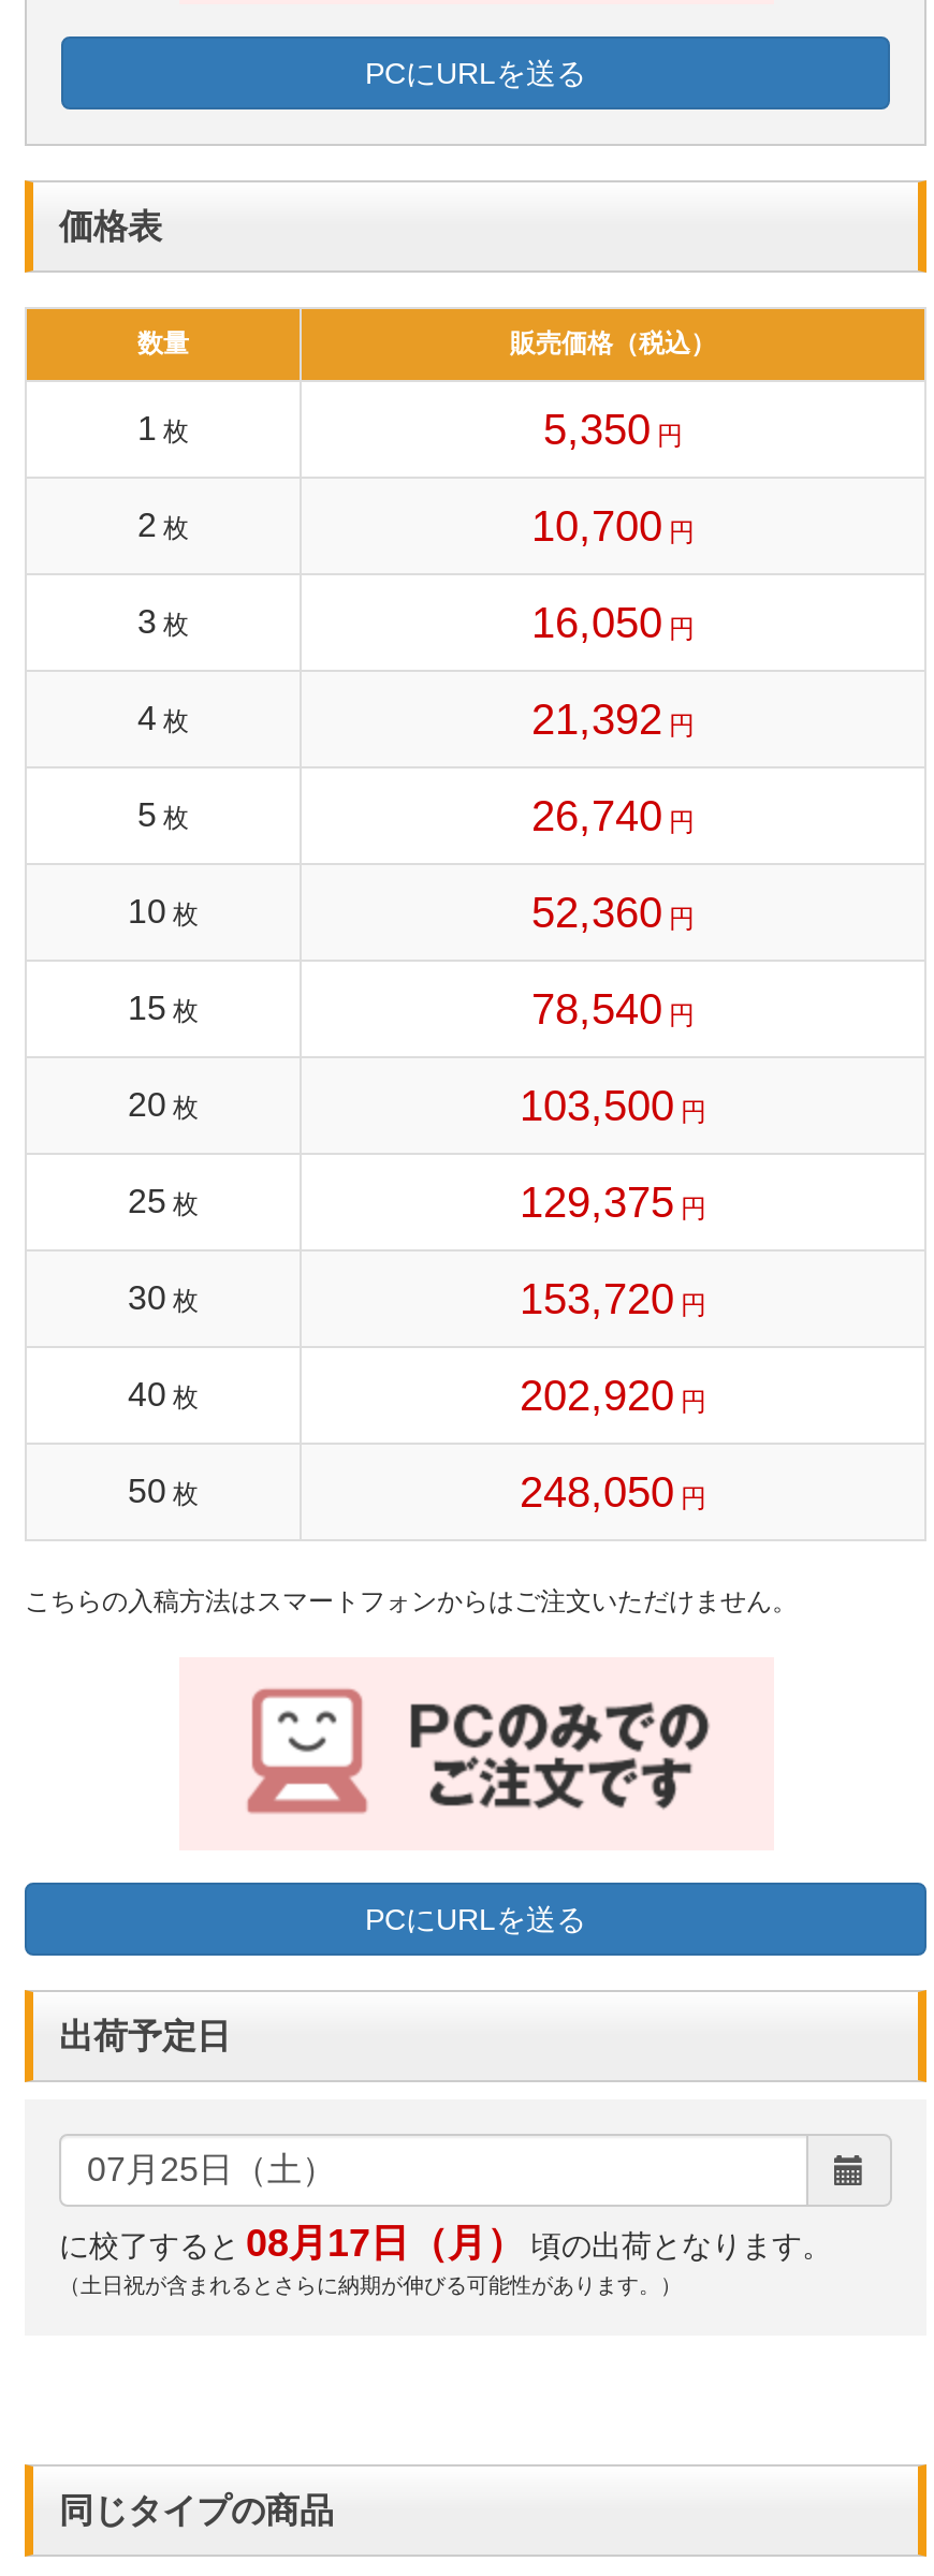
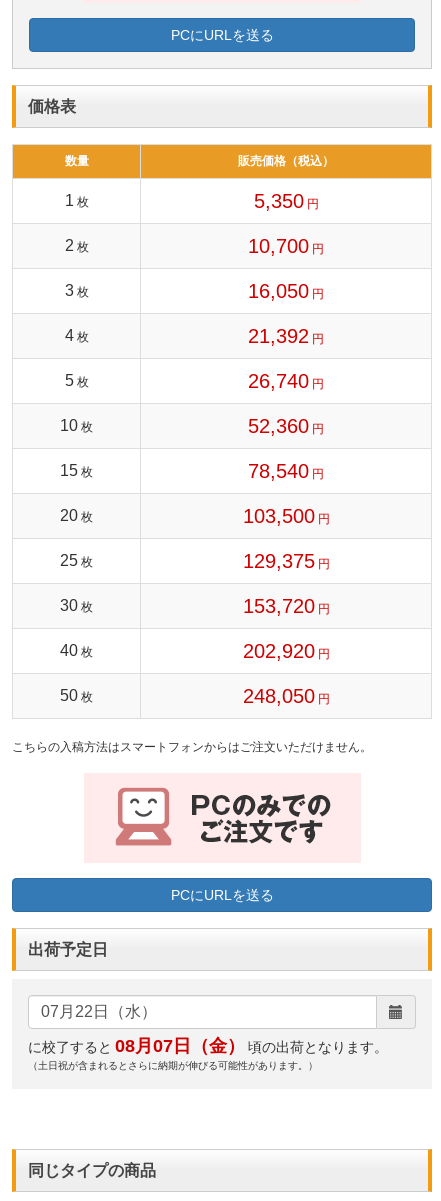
[59,2222,832,2265] に校了すると 08月17日（月） 頃の出荷となります。 -> [28,1036,388,1056] に校了すると 08月07日（金） 頃の出荷となります。

